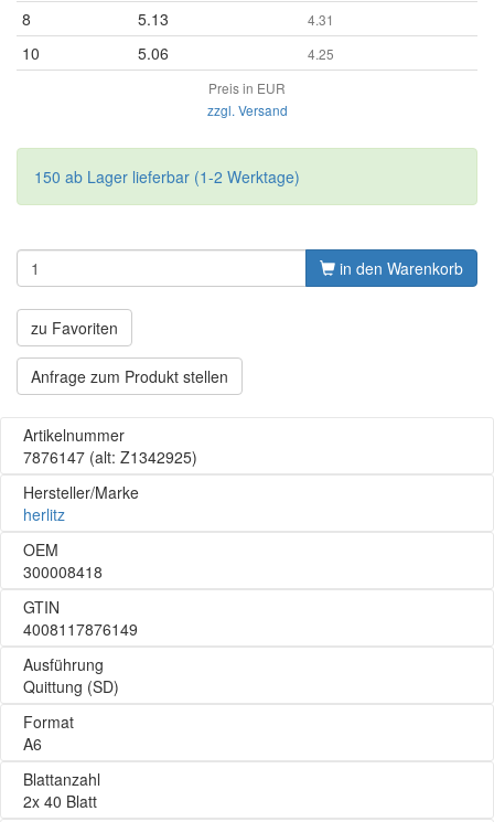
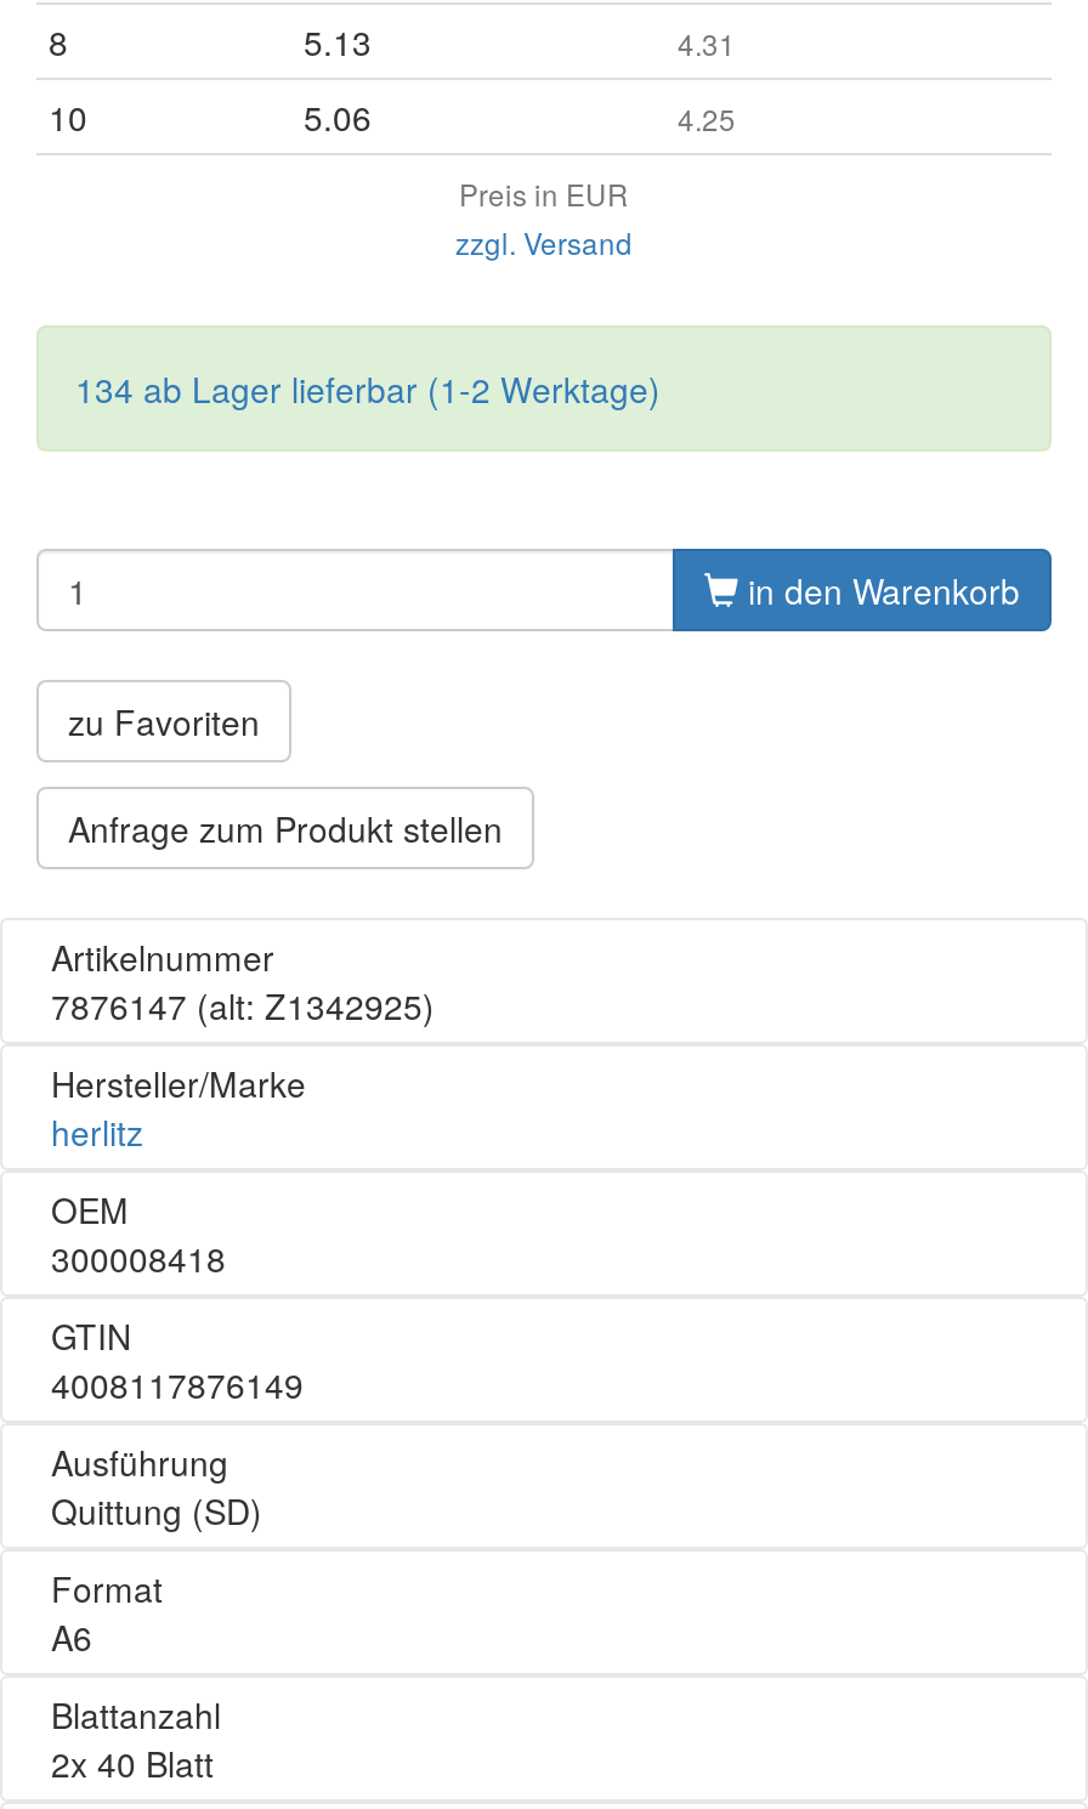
[34,166,300,188] 150 ab Lager lieferbar (1-2 Werktage) -> [75,364,661,413] 134 ab Lager lieferbar (1-2 Werktage)

